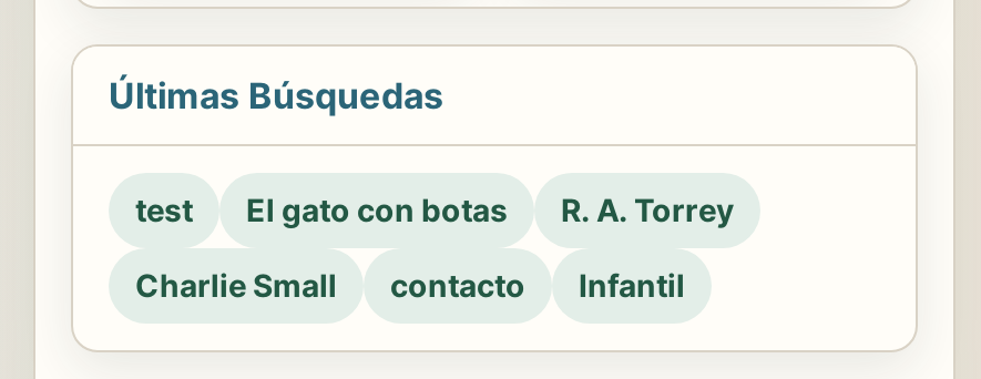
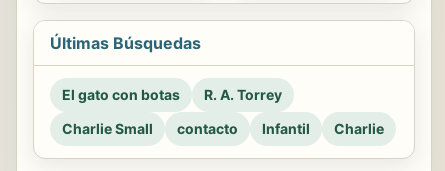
[135,191,193,229] test -> none
none -> [334,120,384,137] Charlie

